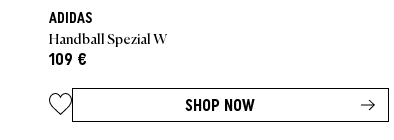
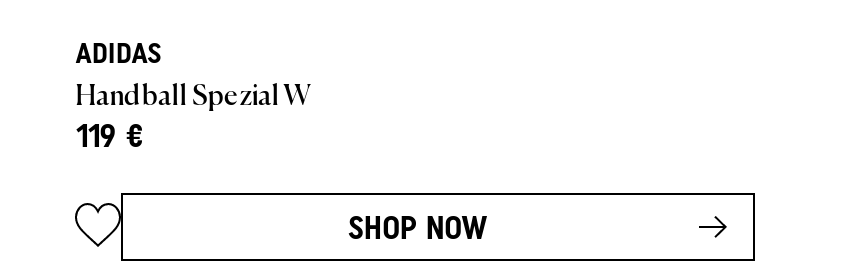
[49,50,87,68] 109 € -> [76,117,146,153] 119 €

